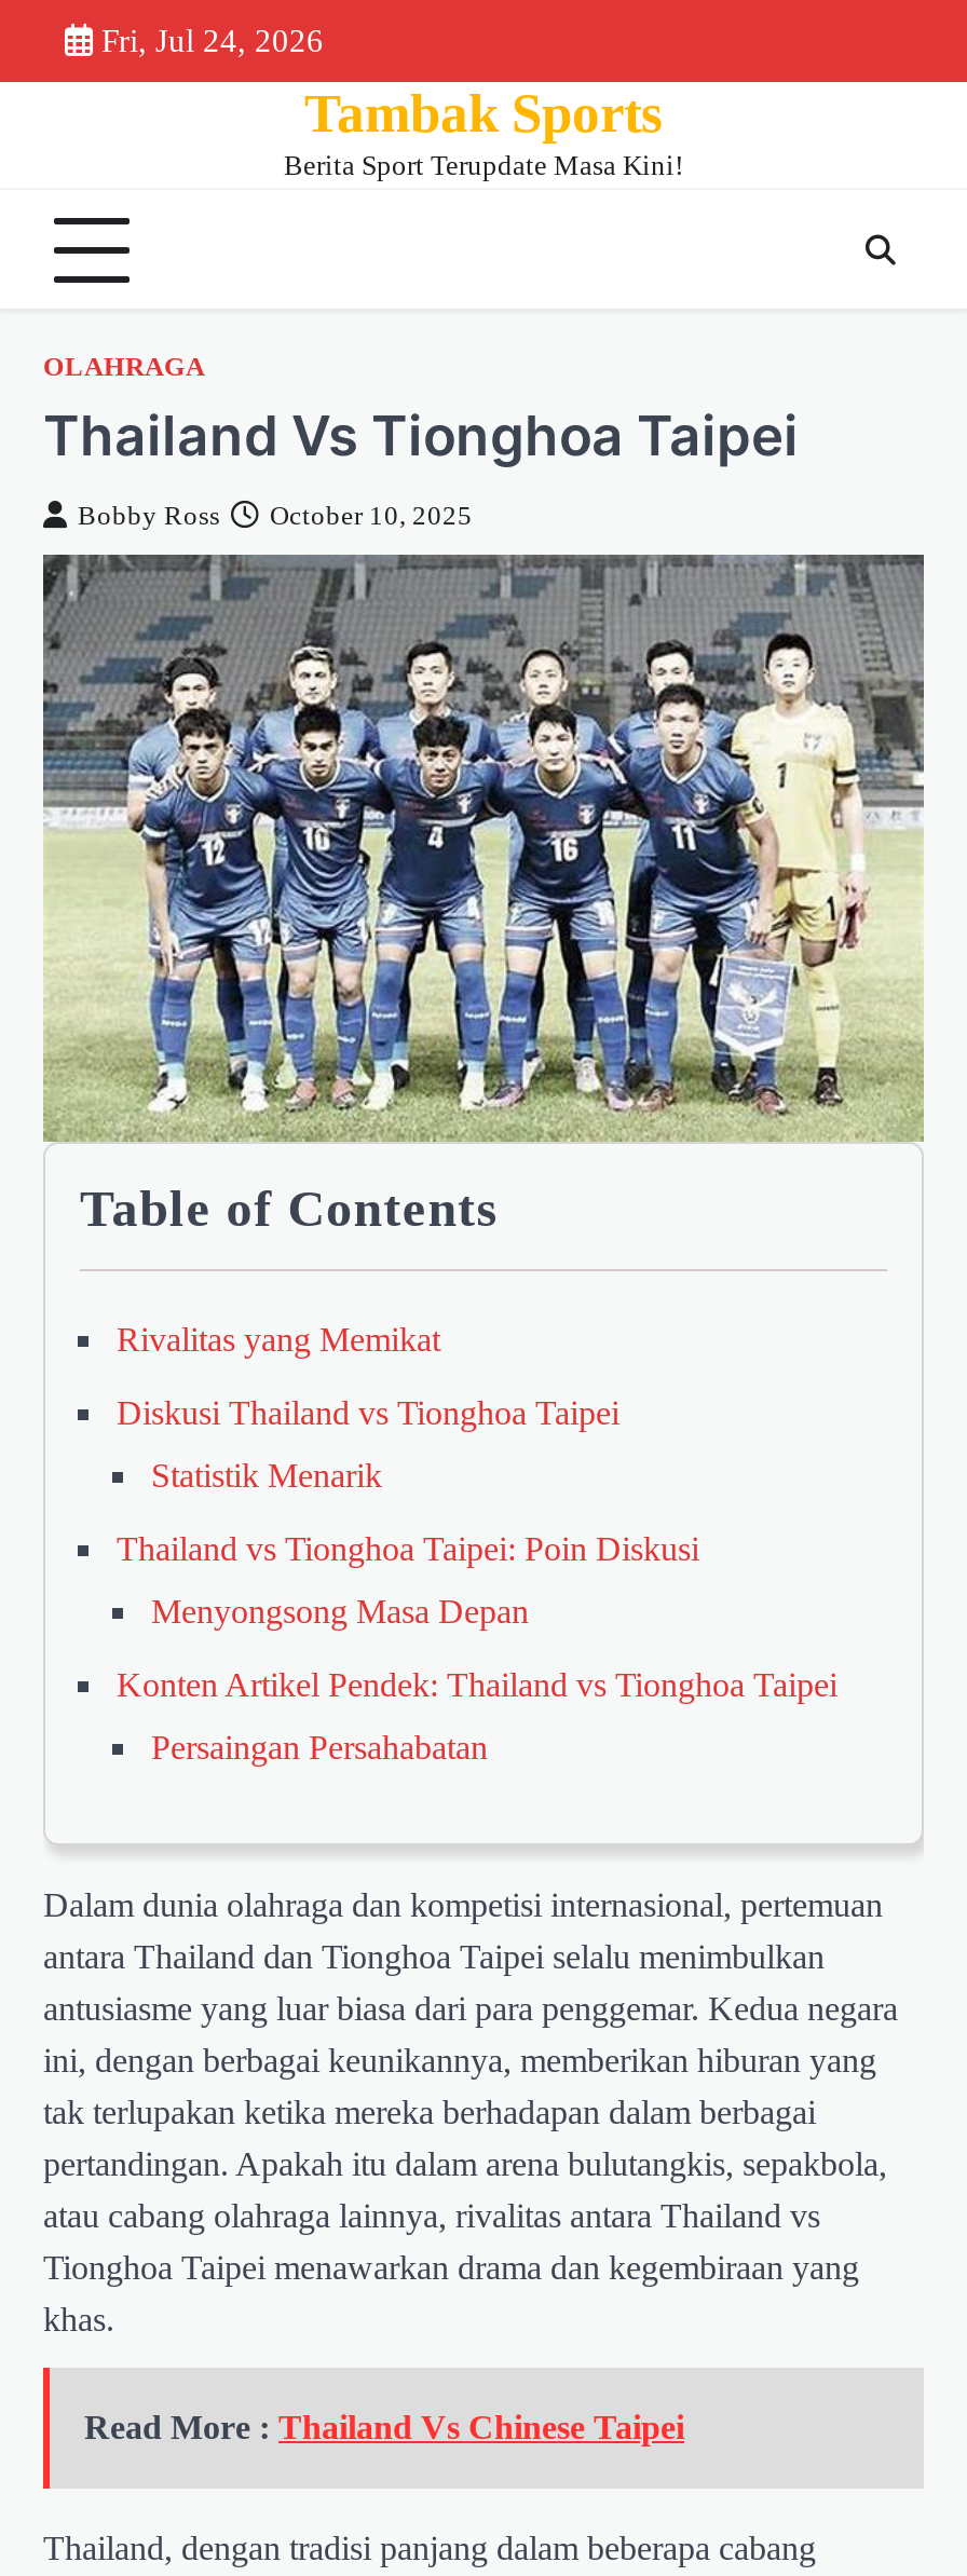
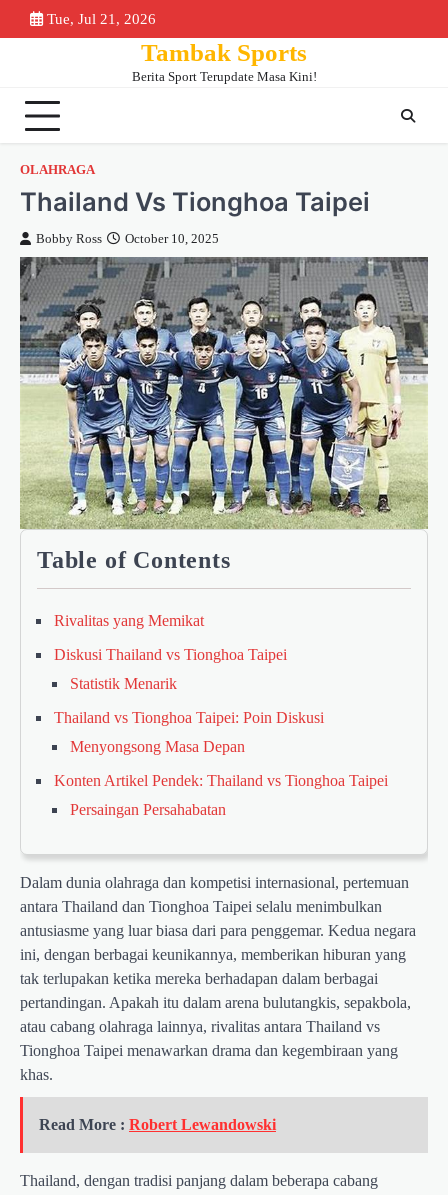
[101,24,324,58] Fri, Jul 24, 2026 -> [47,11,156,27] Tue, Jul 21, 2026
[84,2409,684,2445] Read More : Thailand Vs Chinese Taipei -> [39,1116,276,1133] Read More : Robert Lewandowski

